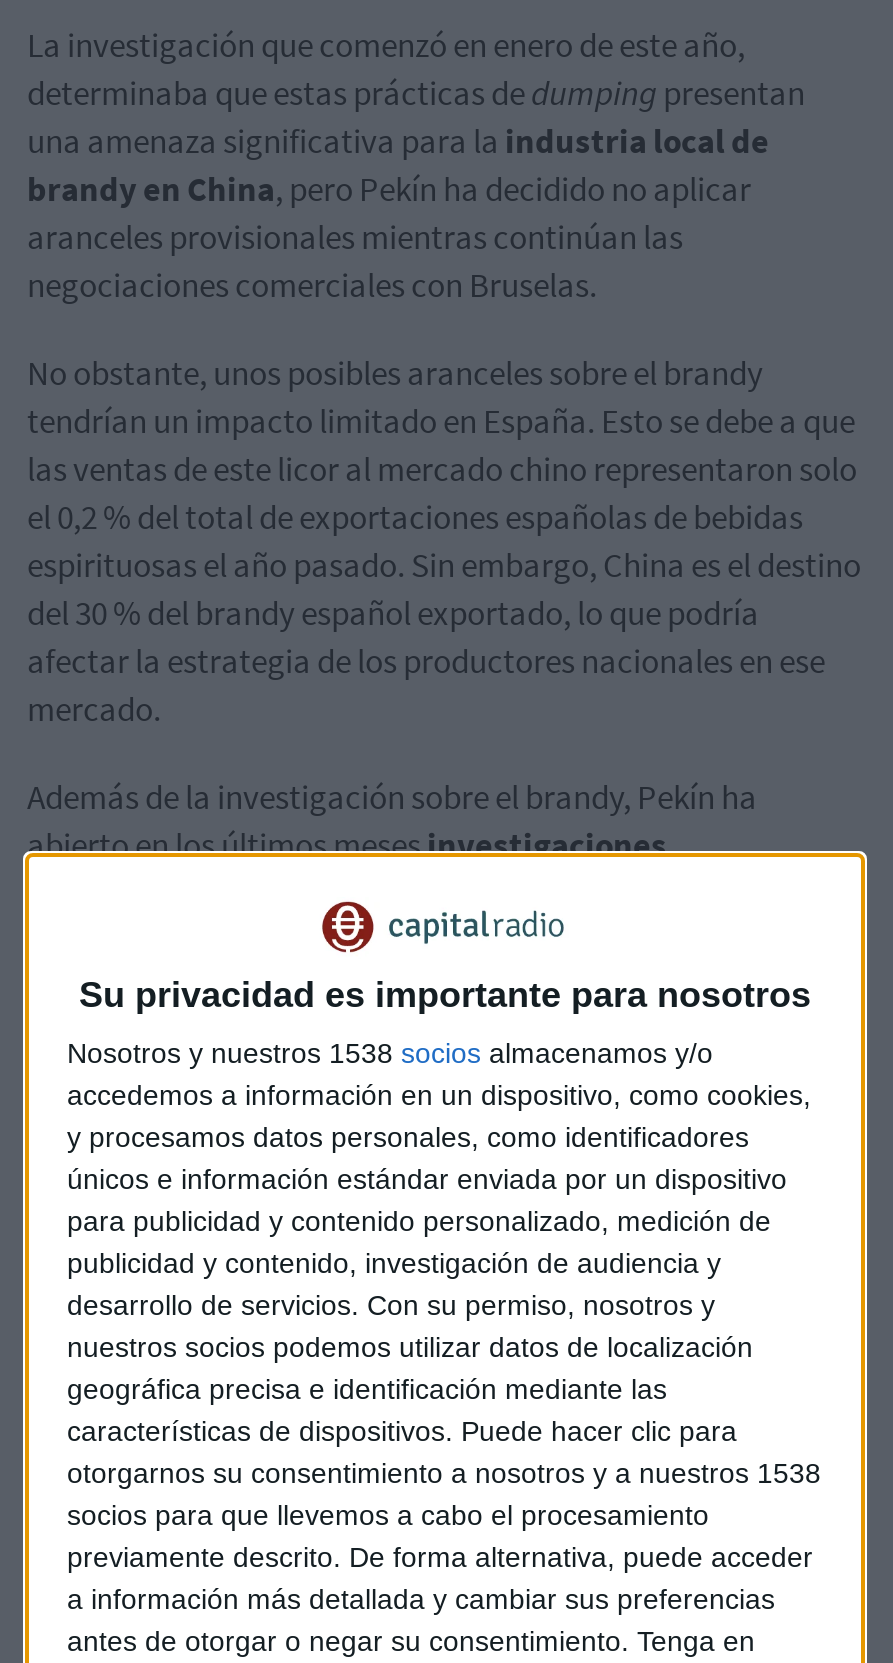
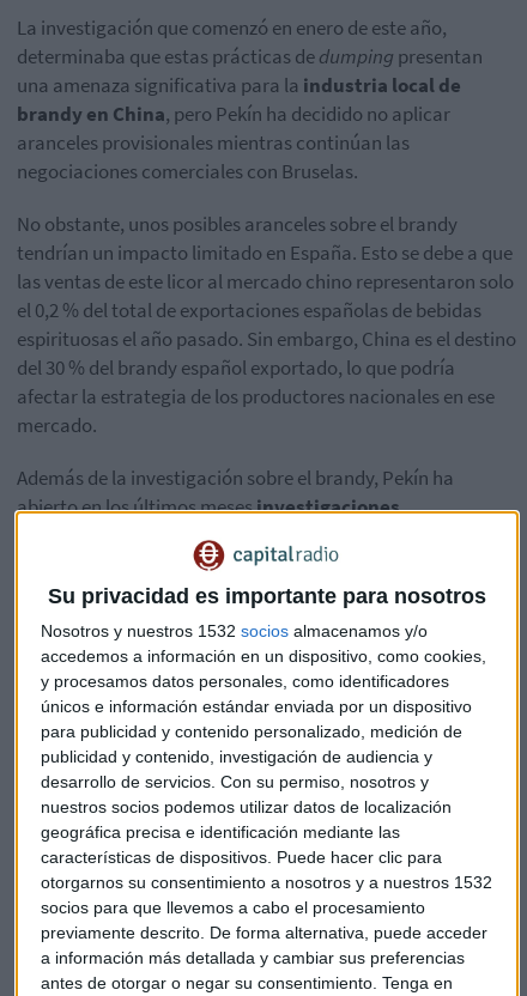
[67,1037,713,1069] Nosotros y nuestros 1538 socios almacenamos y/o -> [41,621,428,640] Nosotros y nuestros 1532 socios almacenamos y/o
[67,1457,821,1489] otorgarnos su consentimiento a nosotros y a nuestros 1538 -> [41,873,492,892] otorgarnos su consentimiento a nosotros y a nuestros 1532

